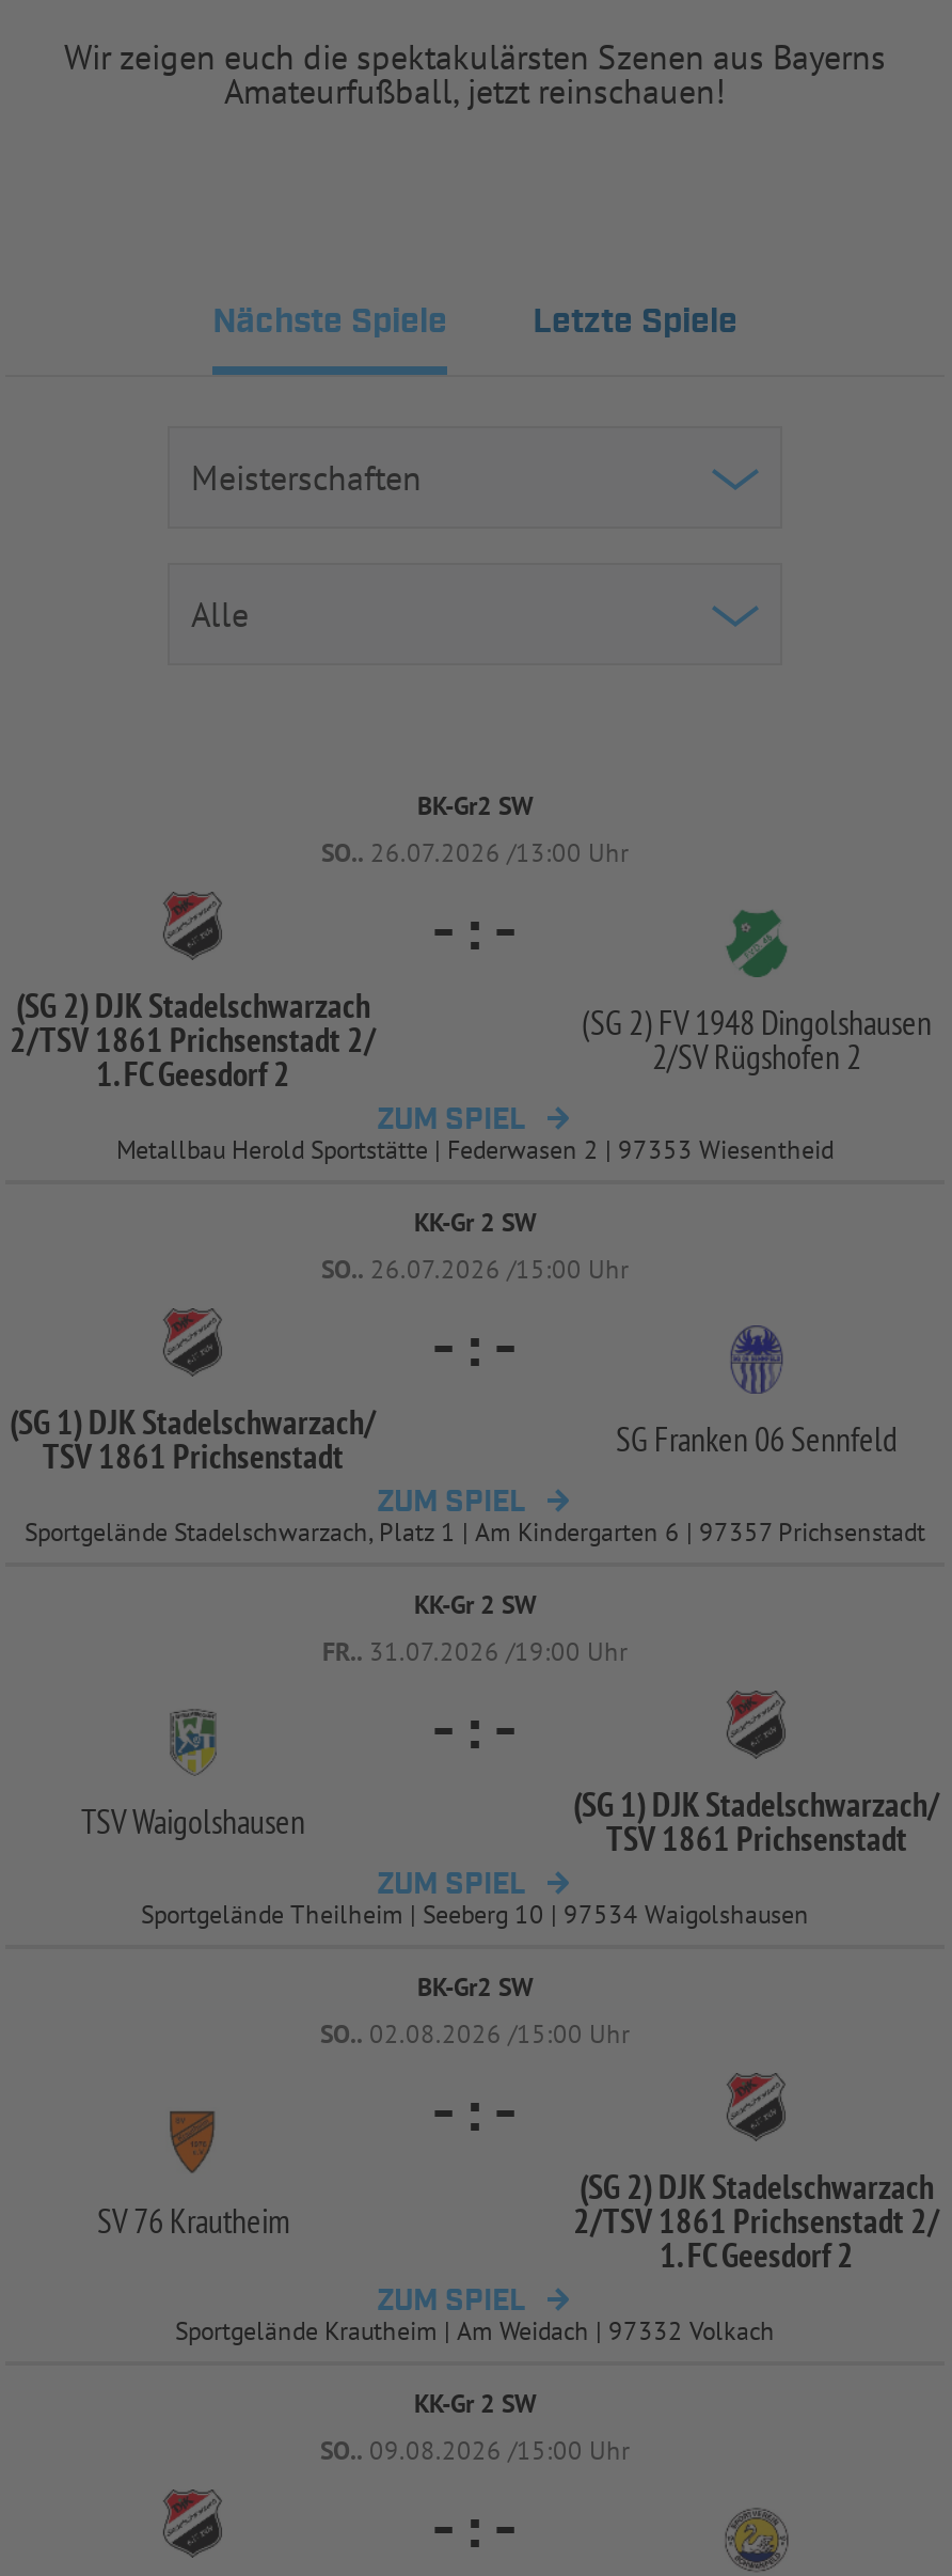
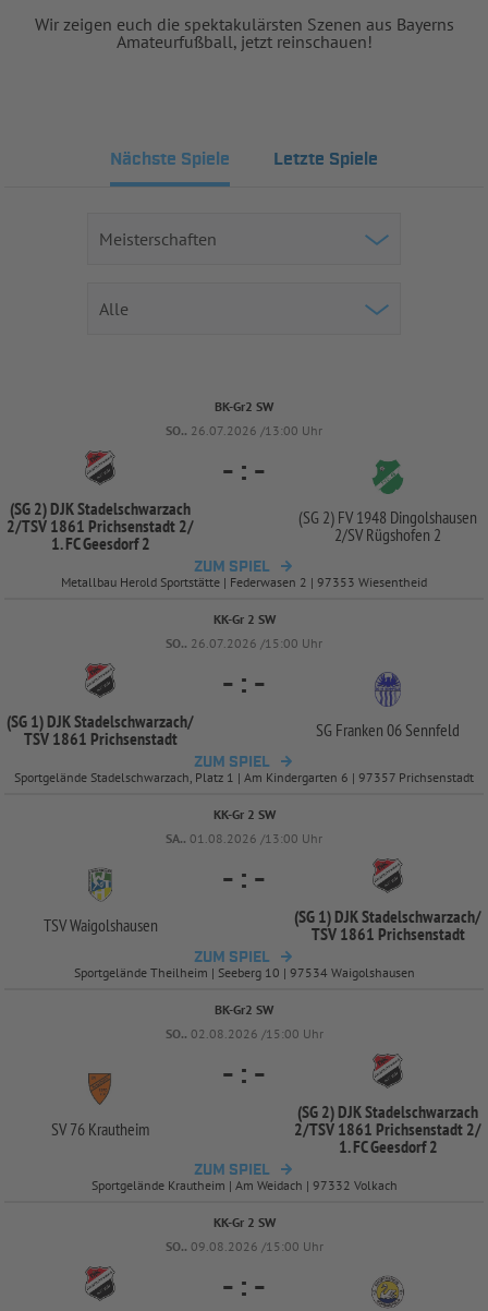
[322,1635,628,1667] FR.. 31.07.2026 /19:00 Uhr -> [166,830,322,846] SA.. 01.08.2026 /13:00 Uhr

